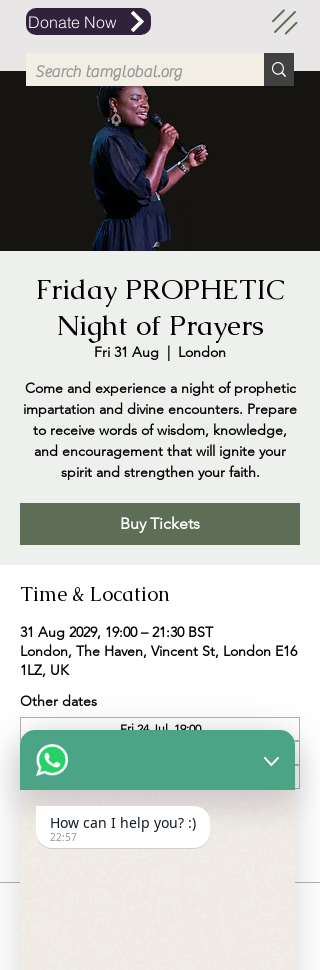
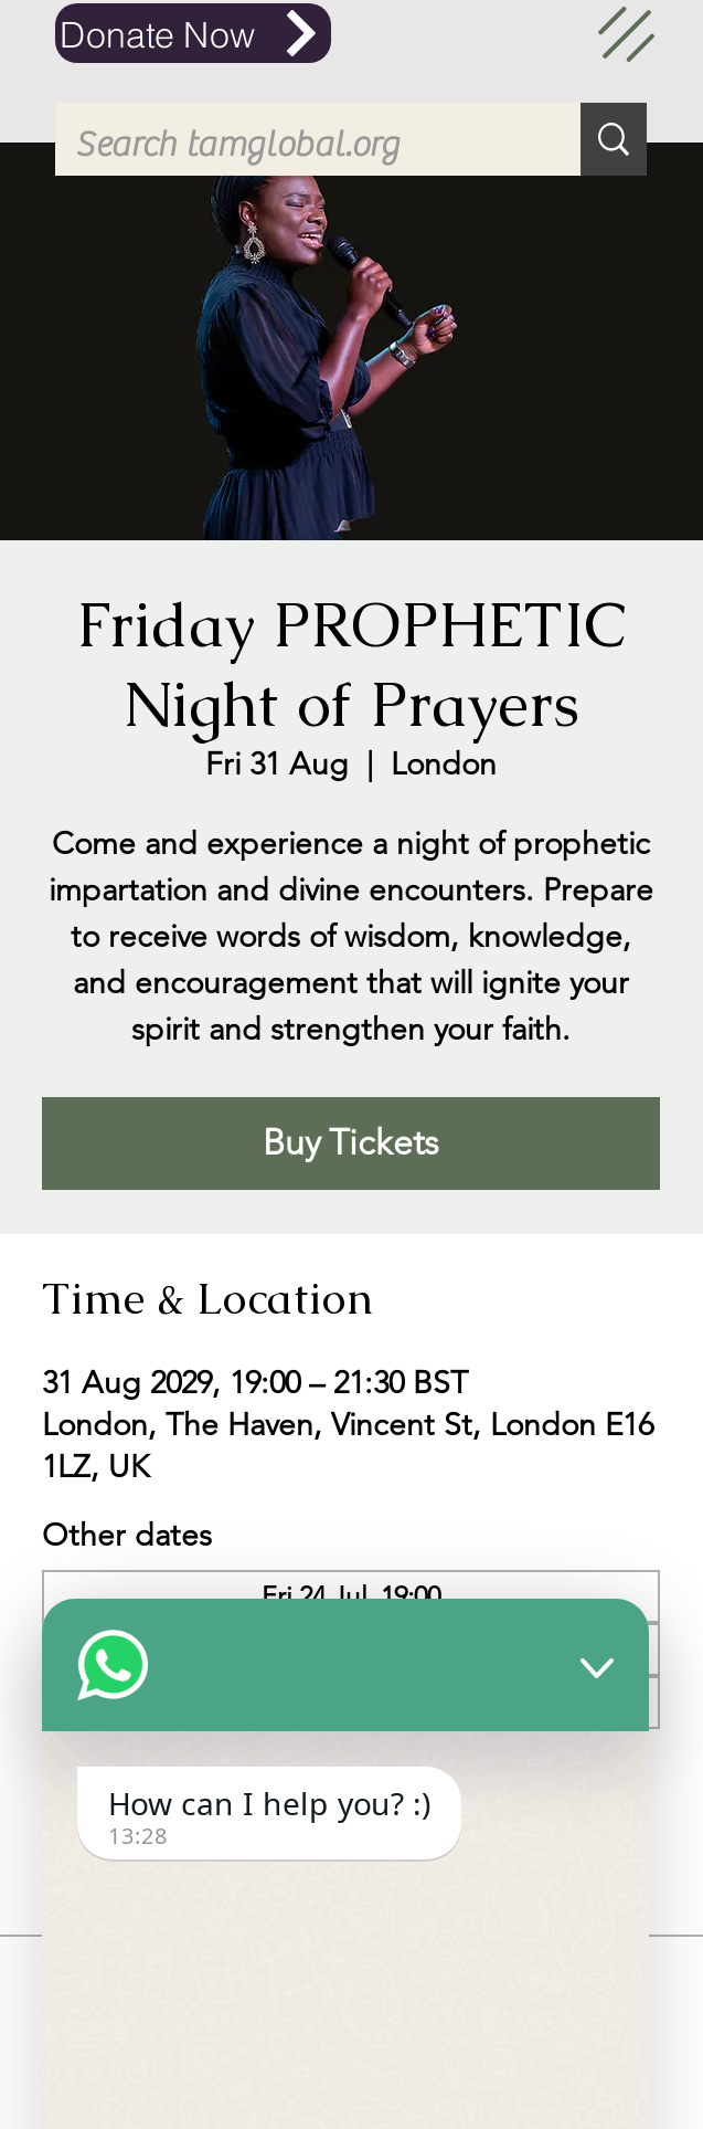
[50,830,77,844] 22:57 -> [108,1820,168,1851] 13:28

